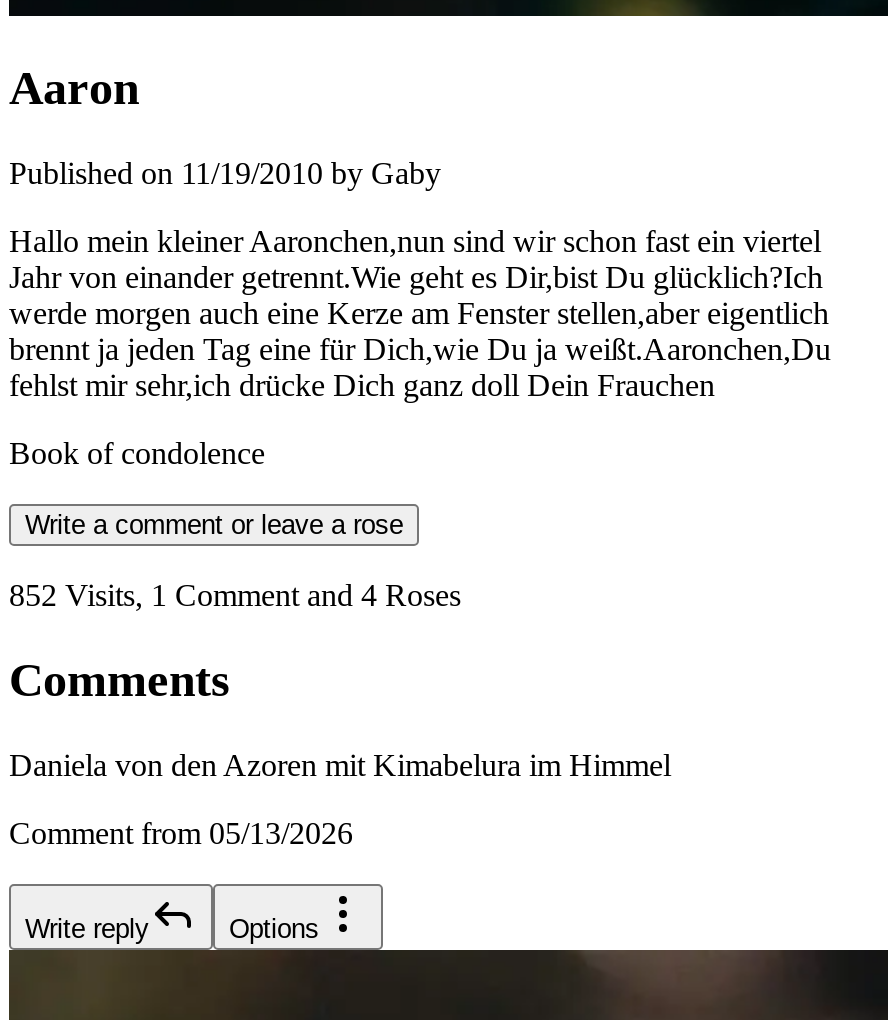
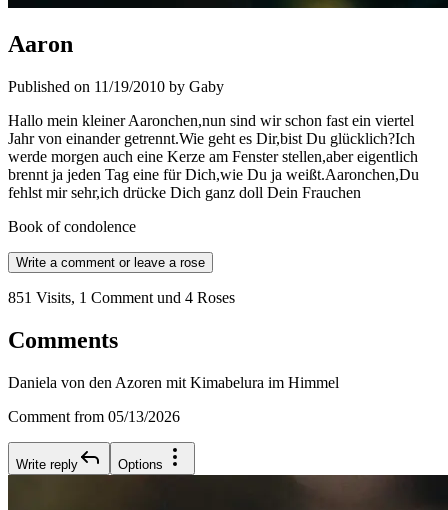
[9,579,461,613] 852 Visits, 1 Comment and 4 Roses -> [8,289,235,306] 851 Visits, 1 Comment und 4 Roses

